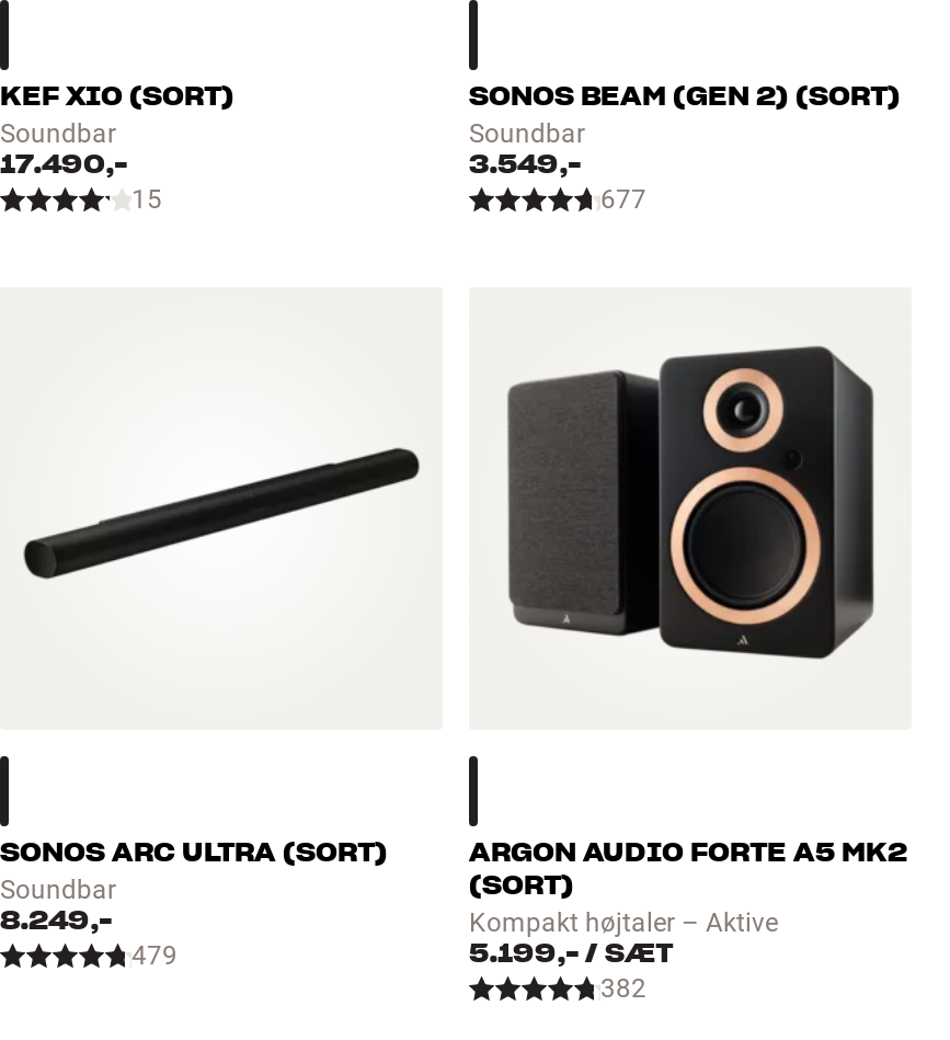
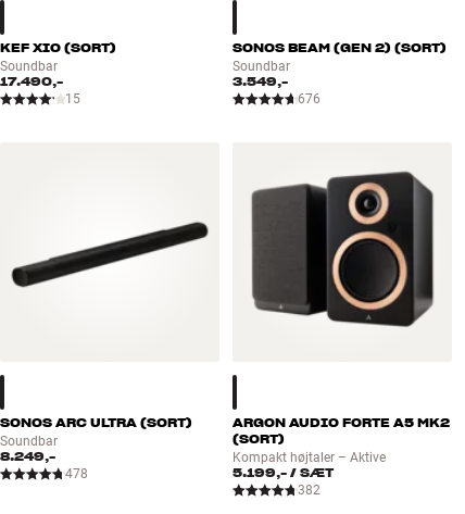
[600,184,646,215] 677 -> [298,91,321,106] 676
[131,940,178,971] 479 -> [65,466,88,481] 478

